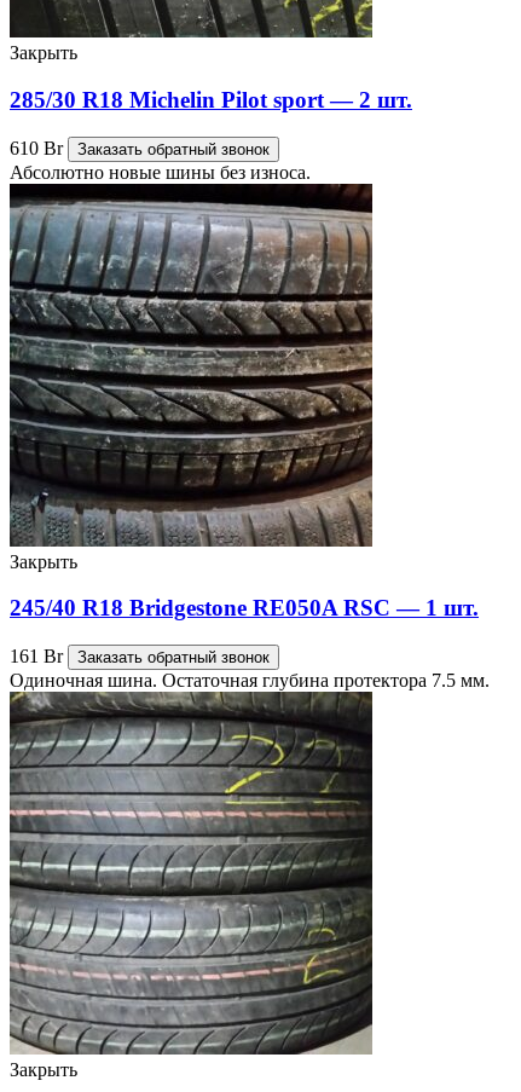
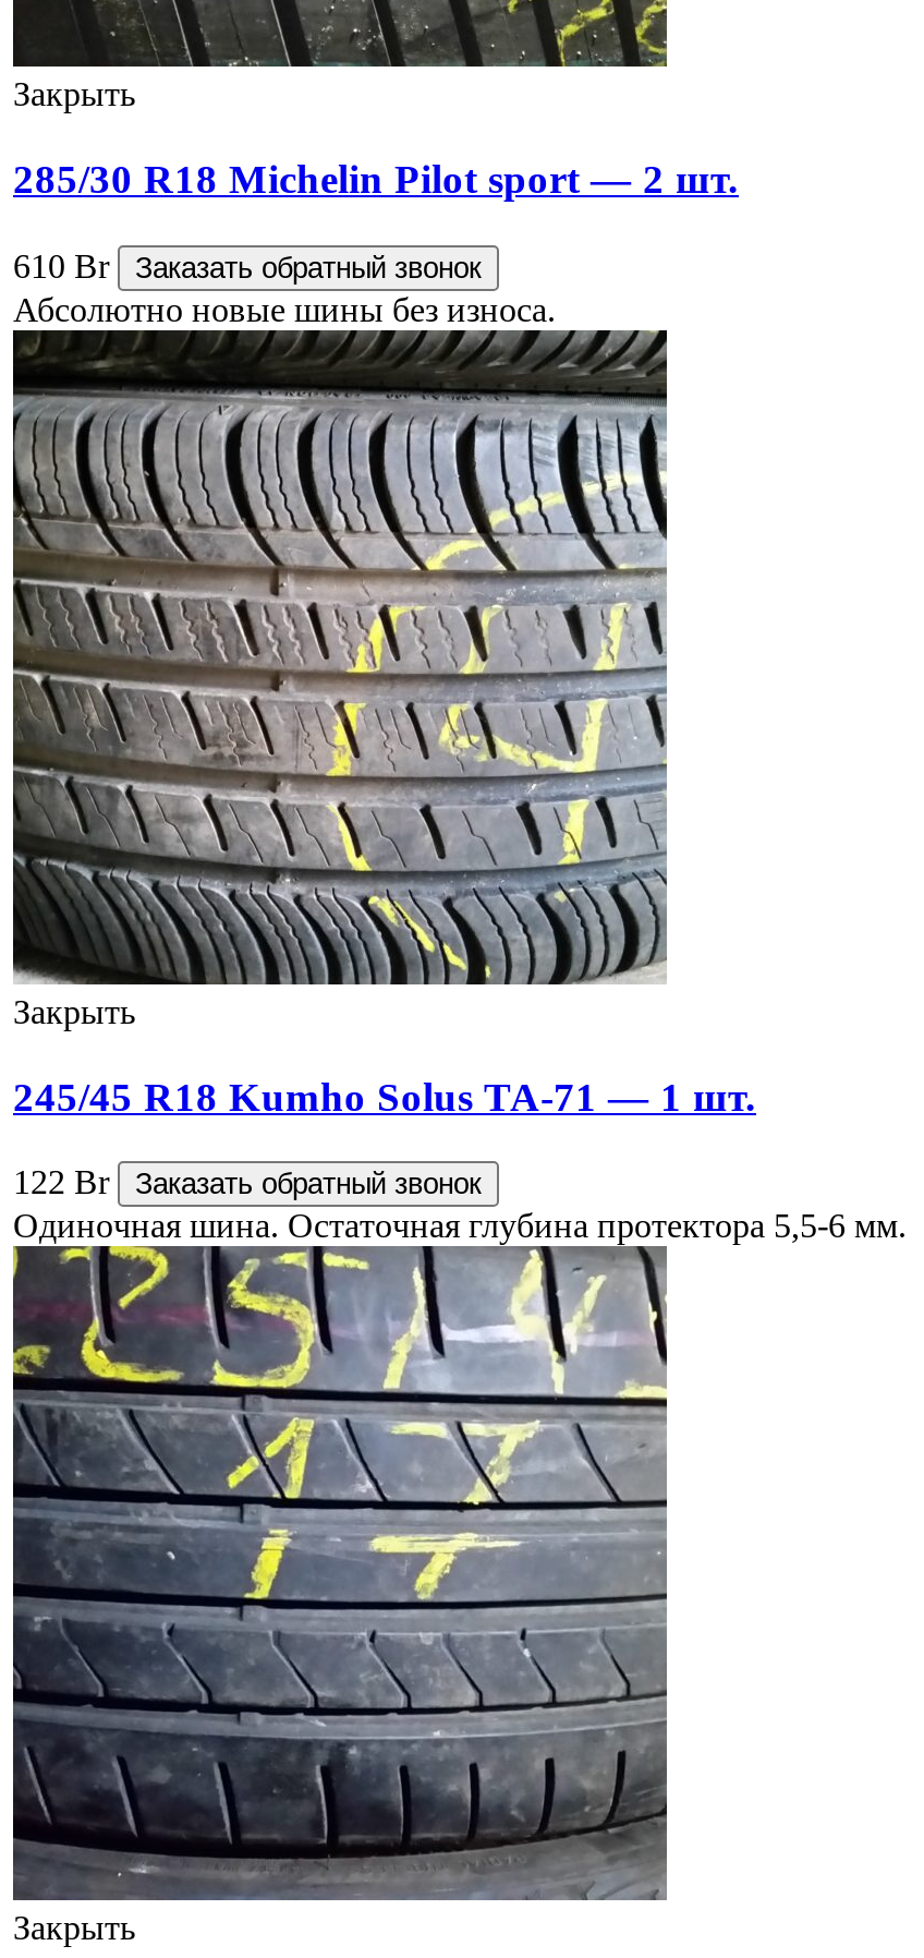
[8,183,374,548] [image] -> [11,329,669,986] [image]
[10,595,479,621] 245/40 R18 Bridgestone RE050A RSC — 1 шт. -> [13,1073,756,1119] 245/45 R18 Kumho Solus TA-71 — 1 шт.
[10,646,270,666] 161 Br Заказать обратный звонок -> [13,1164,482,1201] 122 Br Заказать обратный звонок
[10,670,490,691] Одиночная шина. Остаточная глубина протектора 7.5 мм. -> [13,1208,907,1245] Одиночная шина. Остаточная глубина протектора 5,5-6 мм.
[8,700,374,1055] [image] -> [11,1262,669,1901] [image]

